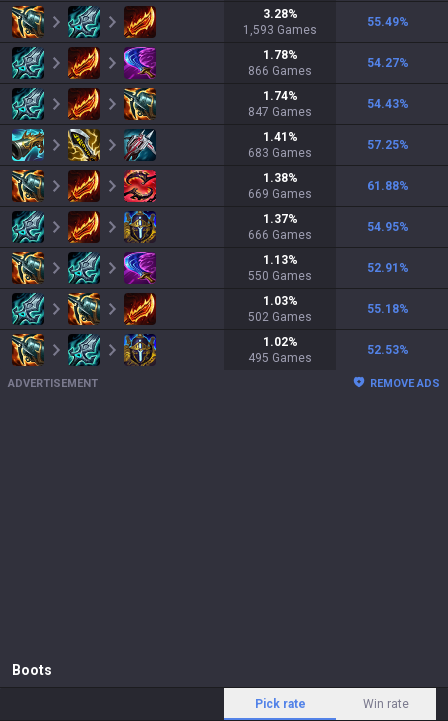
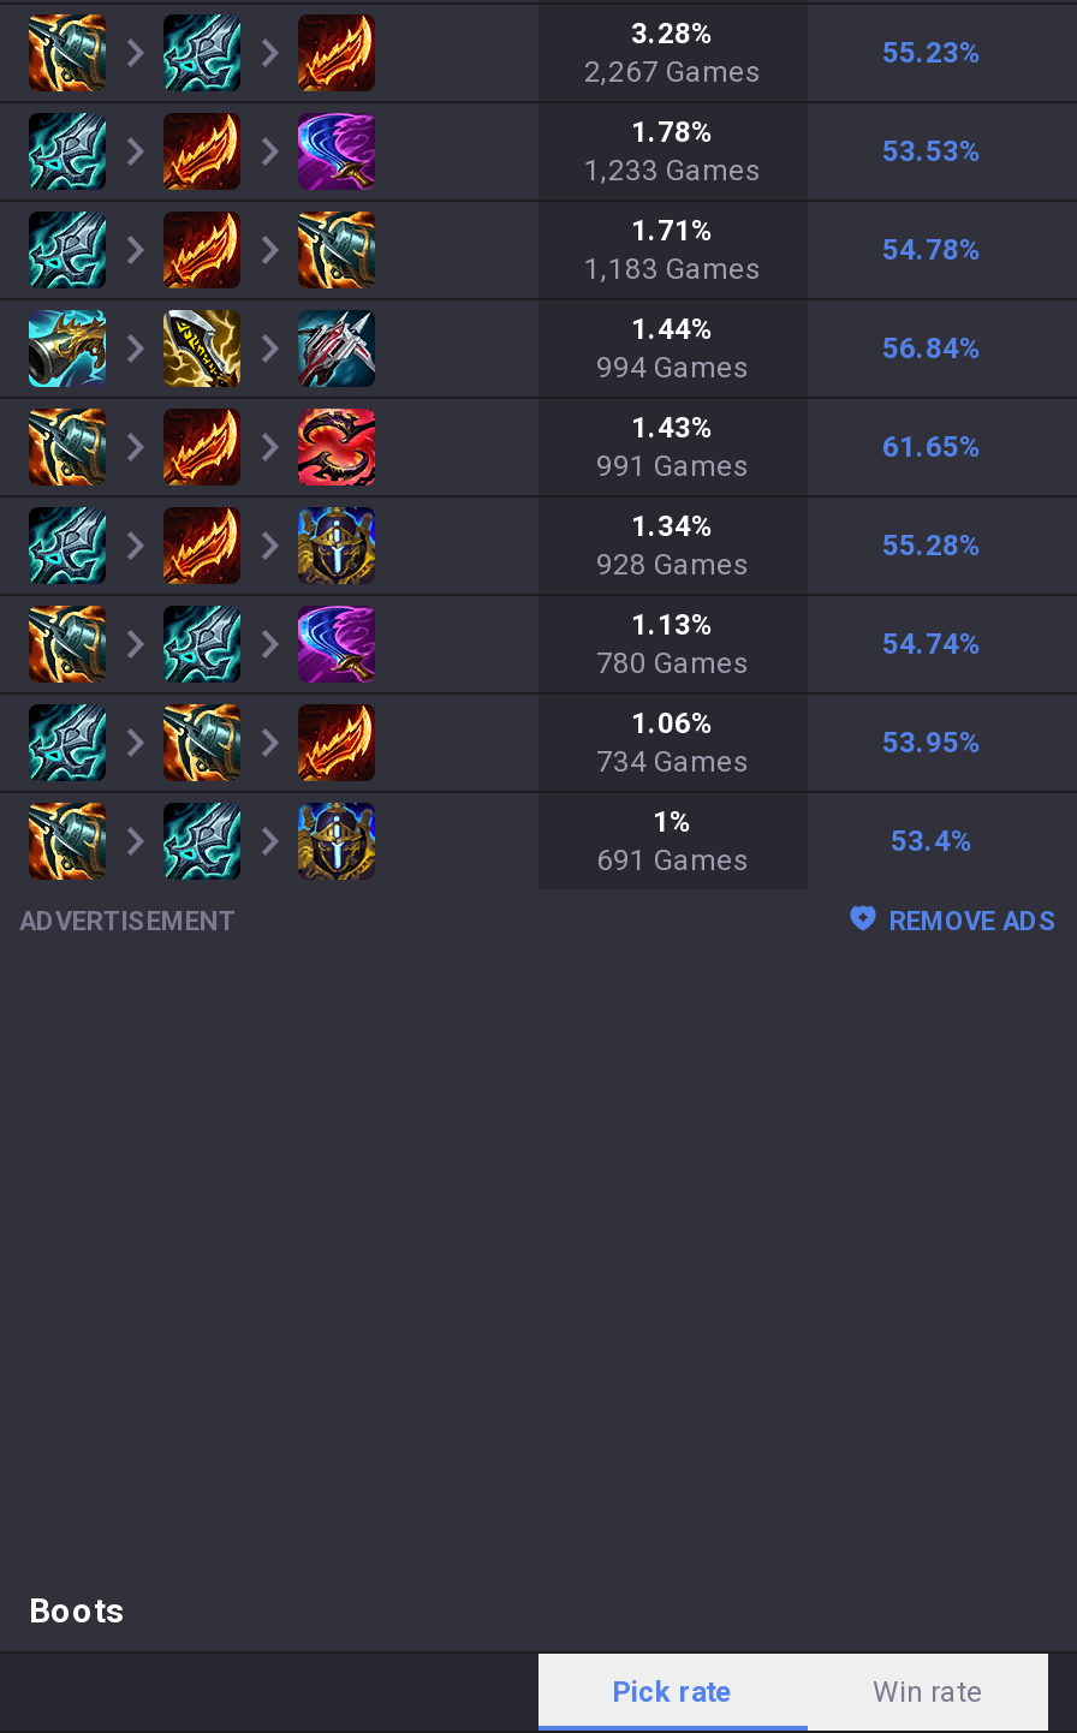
[367,15,409,29] 55.49% -> [882,36,983,70] 55.23%
[243,23,317,37] 1,593 Games -> [584,55,762,89] 2,267 Games
[367,56,409,70] 54.27% -> [882,135,983,168] 53.53%
[248,64,312,78] 866 Games -> [584,154,762,187] 1,233 Games
[262,89,297,103] 1.74% -> [631,214,715,248] 1.71%
[367,97,409,111] 54.43% -> [882,233,983,267] 54.78%
[248,105,312,119] 847 Games -> [584,252,762,286] 1,183 Games
[262,130,297,144] 1.41% -> [631,312,715,346] 1.44%
[367,138,409,152] 57.25% -> [882,332,983,365] 56.84%
[248,146,312,160] 683 Games -> [596,351,750,385] 994 Games
[262,171,297,185] 1.38% -> [631,411,715,445] 1.43%
[367,179,409,193] 61.88% -> [882,430,983,464] 61.65%
[248,187,312,201] 669 Games -> [596,449,750,483] 991 Games
[262,212,297,226] 1.37% -> [631,510,715,543] 1.34%
[367,220,409,234] 54.95% -> [882,529,983,562] 55.28%
[248,228,312,242] 666 Games -> [596,548,750,582] 928 Games
[367,261,409,275] 52.91% -> [882,627,983,661] 54.74%
[248,269,312,283] 550 Games -> [596,647,750,680] 780 Games
[262,294,297,308] 1.03% -> [631,707,715,740] 1.06%
[367,302,409,316] 55.18% -> [882,726,983,760] 53.95%
[248,310,312,324] 502 Games -> [596,745,750,779] 734 Games
[262,335,297,349] 1.02% -> [653,805,694,839] 1%
[367,343,409,357] 52.53% -> [891,824,975,858] 53.4%
[248,351,312,365] 495 Games -> [596,844,750,877] 691 Games

